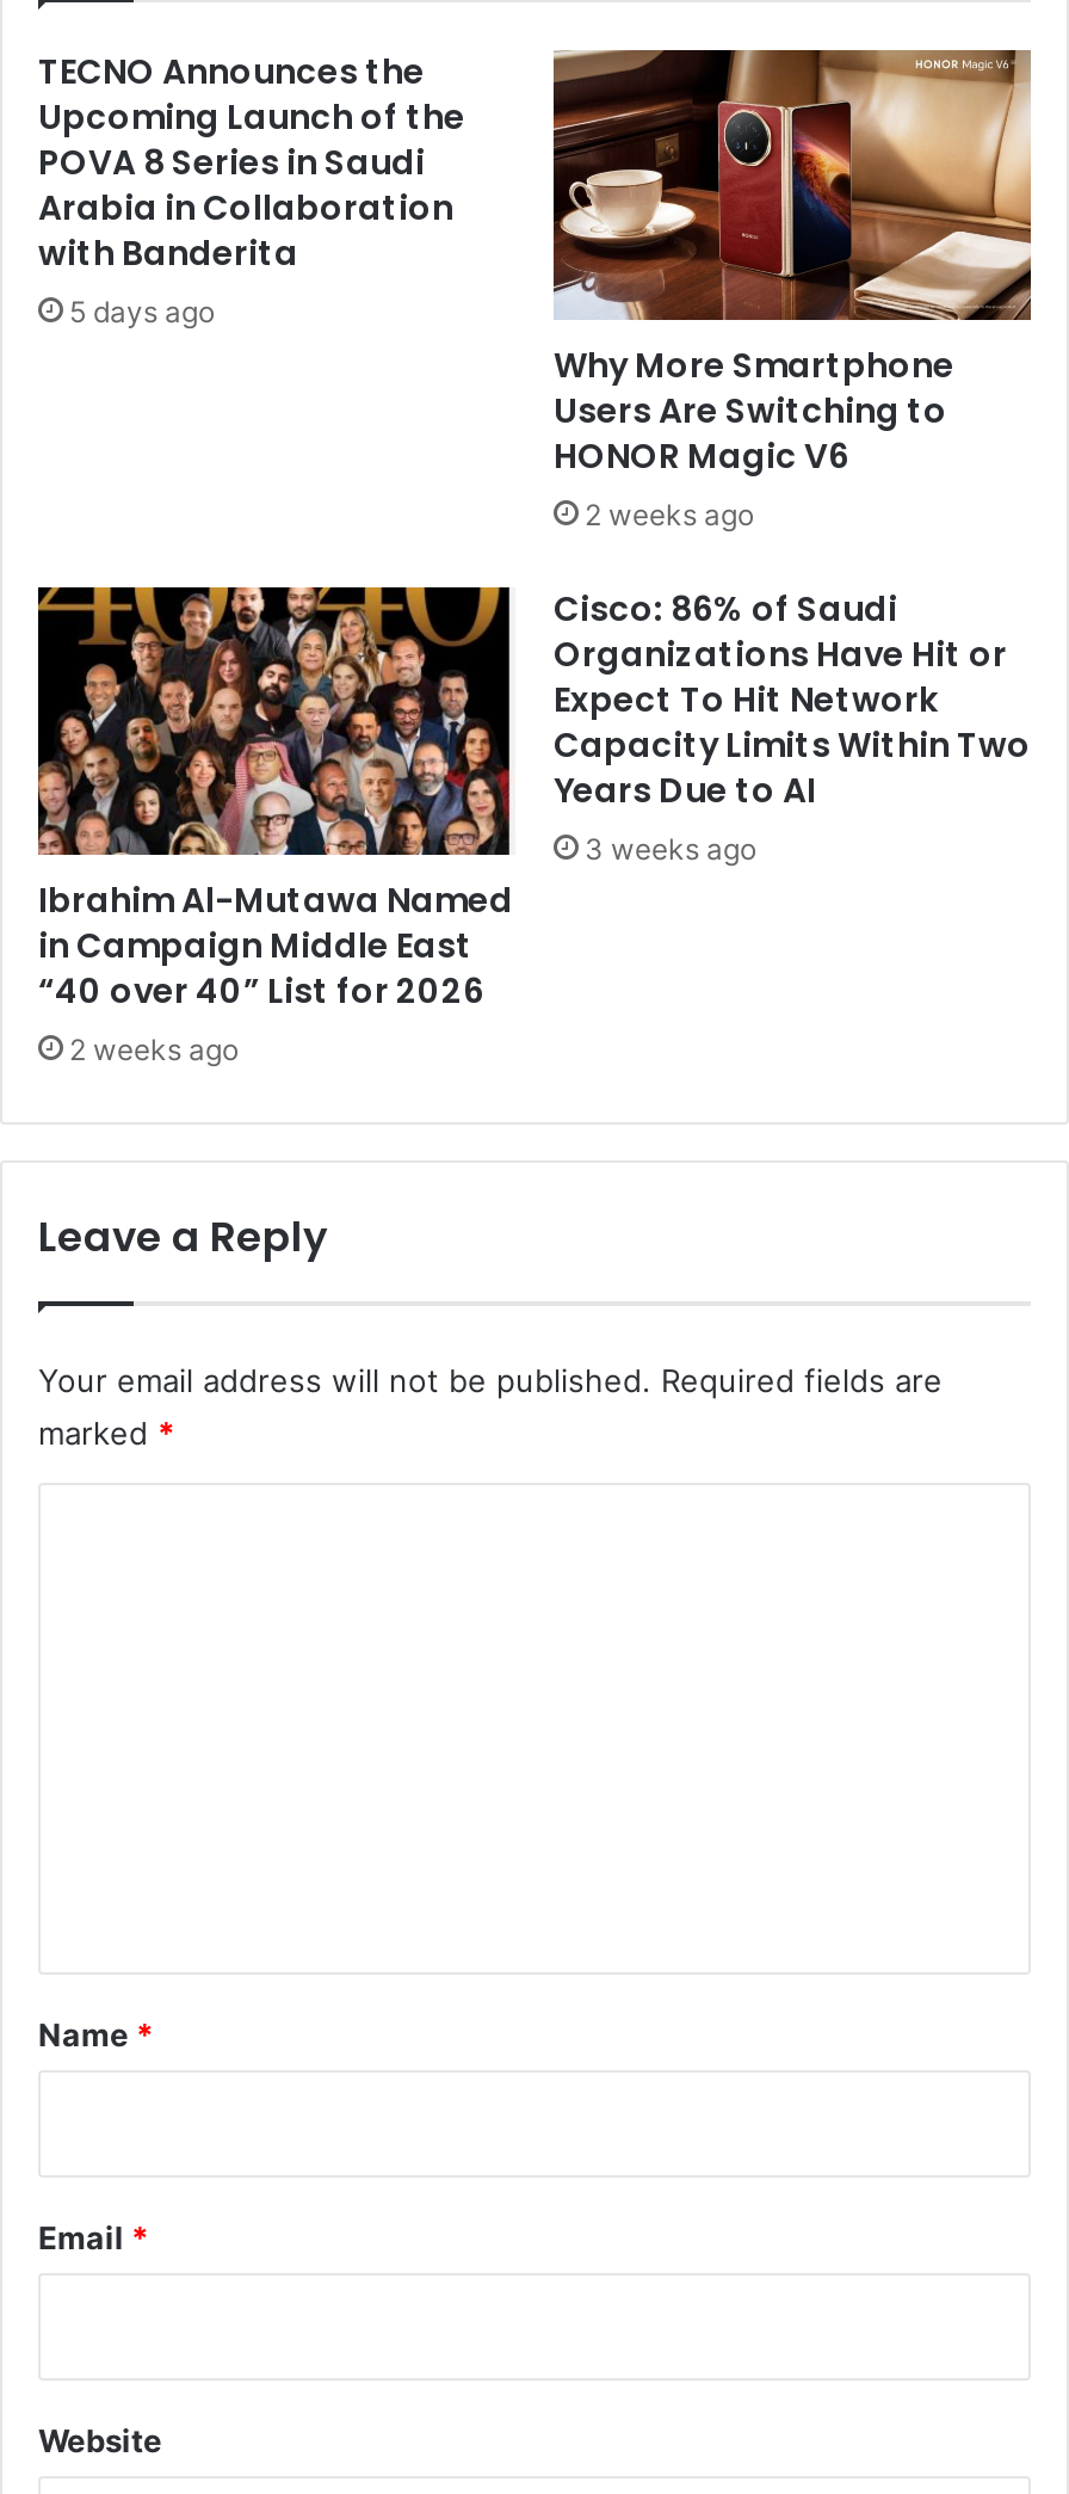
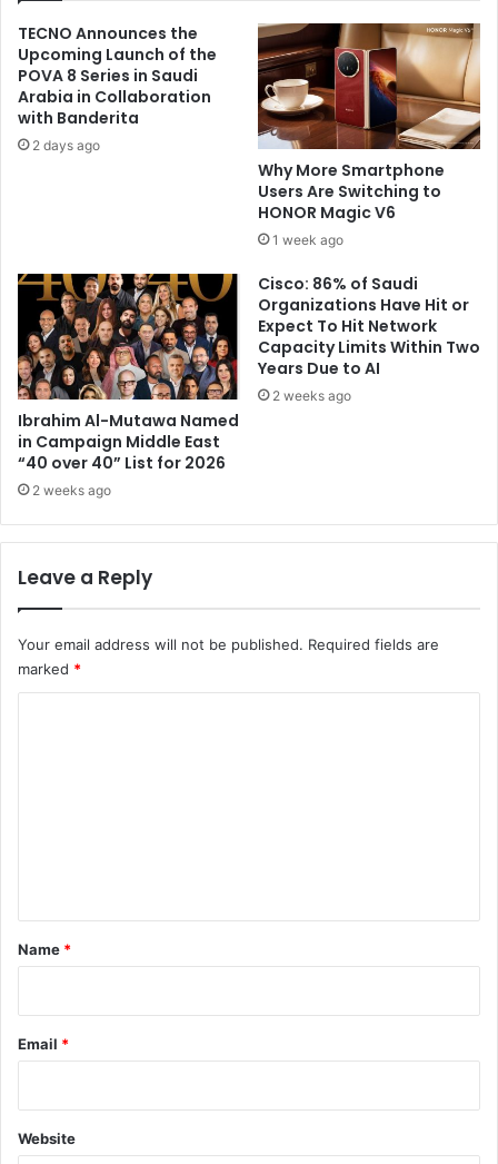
[69,294,215,330] 5 days ago -> [32,137,100,154] 2 days ago
[585,495,754,531] 2 weeks ago -> [272,231,343,248] 1 week ago
[585,830,756,866] 3 weeks ago -> [272,387,351,404] 2 weeks ago

